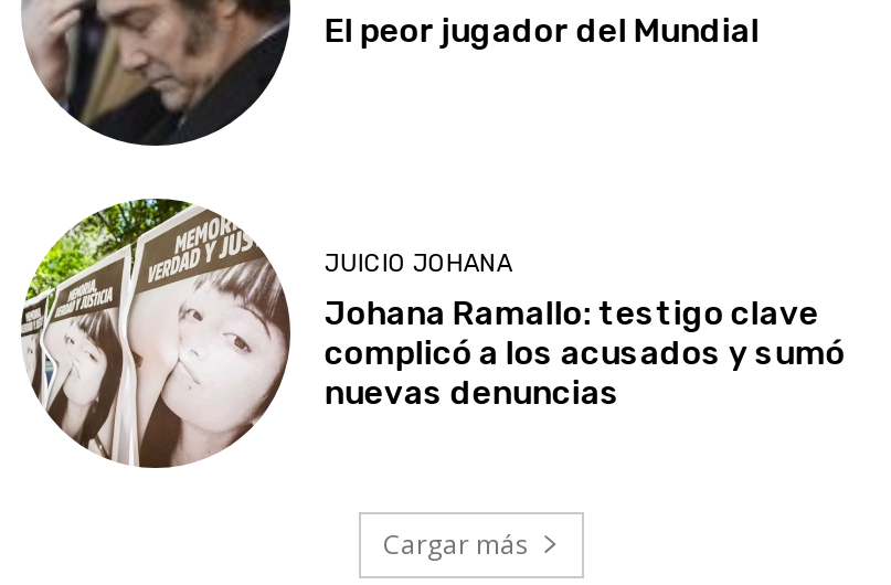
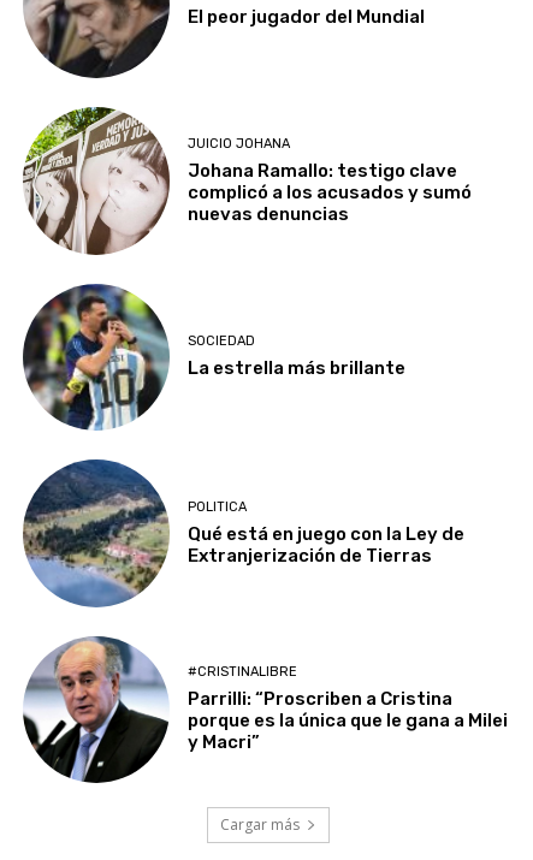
none -> [23,283,406,432] [image] | SOCIEDAD | La estrella más brillante
none -> [23,458,465,609] [image] | POLITICA | Qué está en juego con la Ley de | Extranjerización de Tierras
none -> [23,636,508,783] [image] | #CRISTINALIBRE | Parrilli: “Proscriben a Cristina | porque es la única que le gana a Milei | y Macri”

